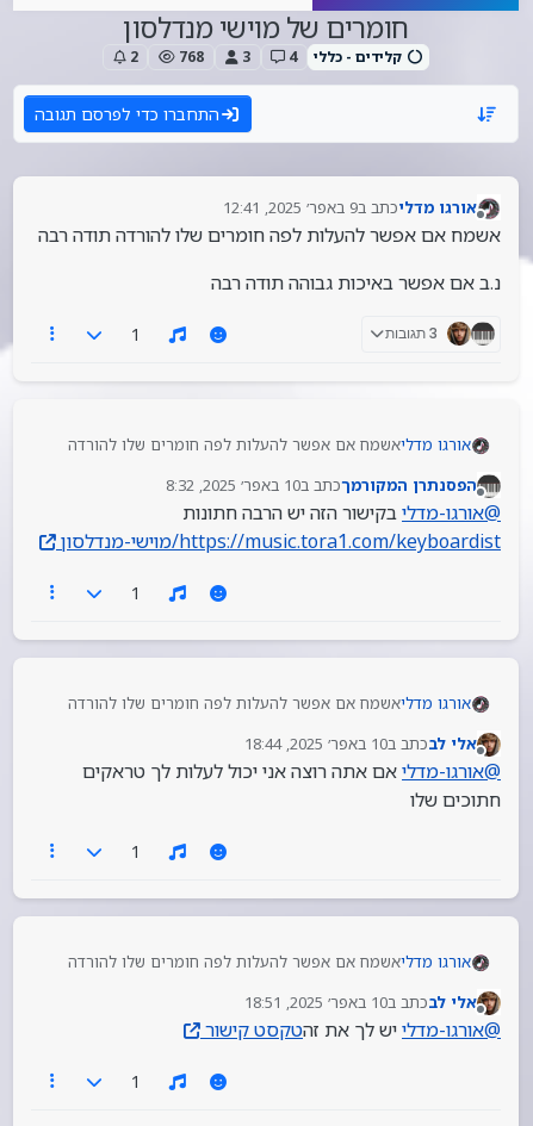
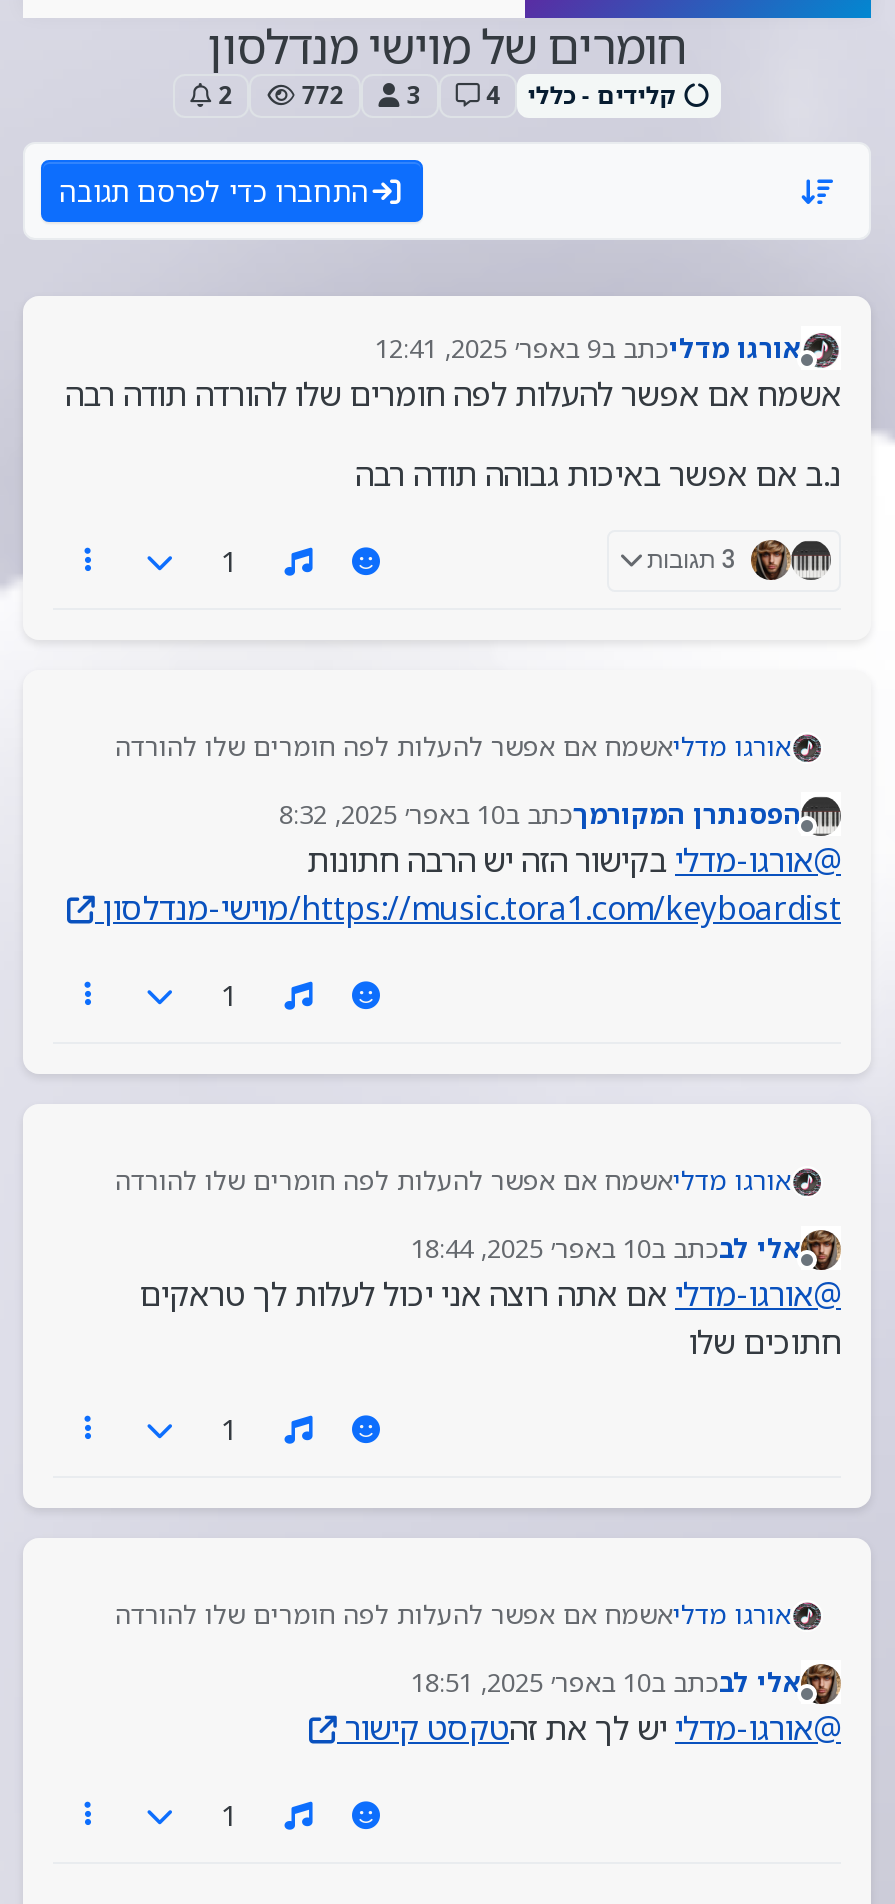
[179,47,406,67] קלידים - כללי 4 3 768 -> [301,78,681,112] קלידים - כללי 4 3 772

